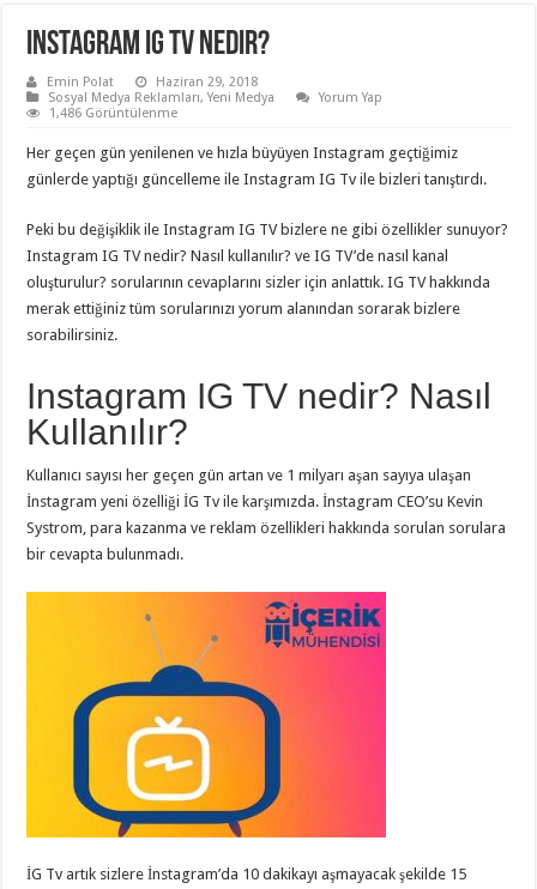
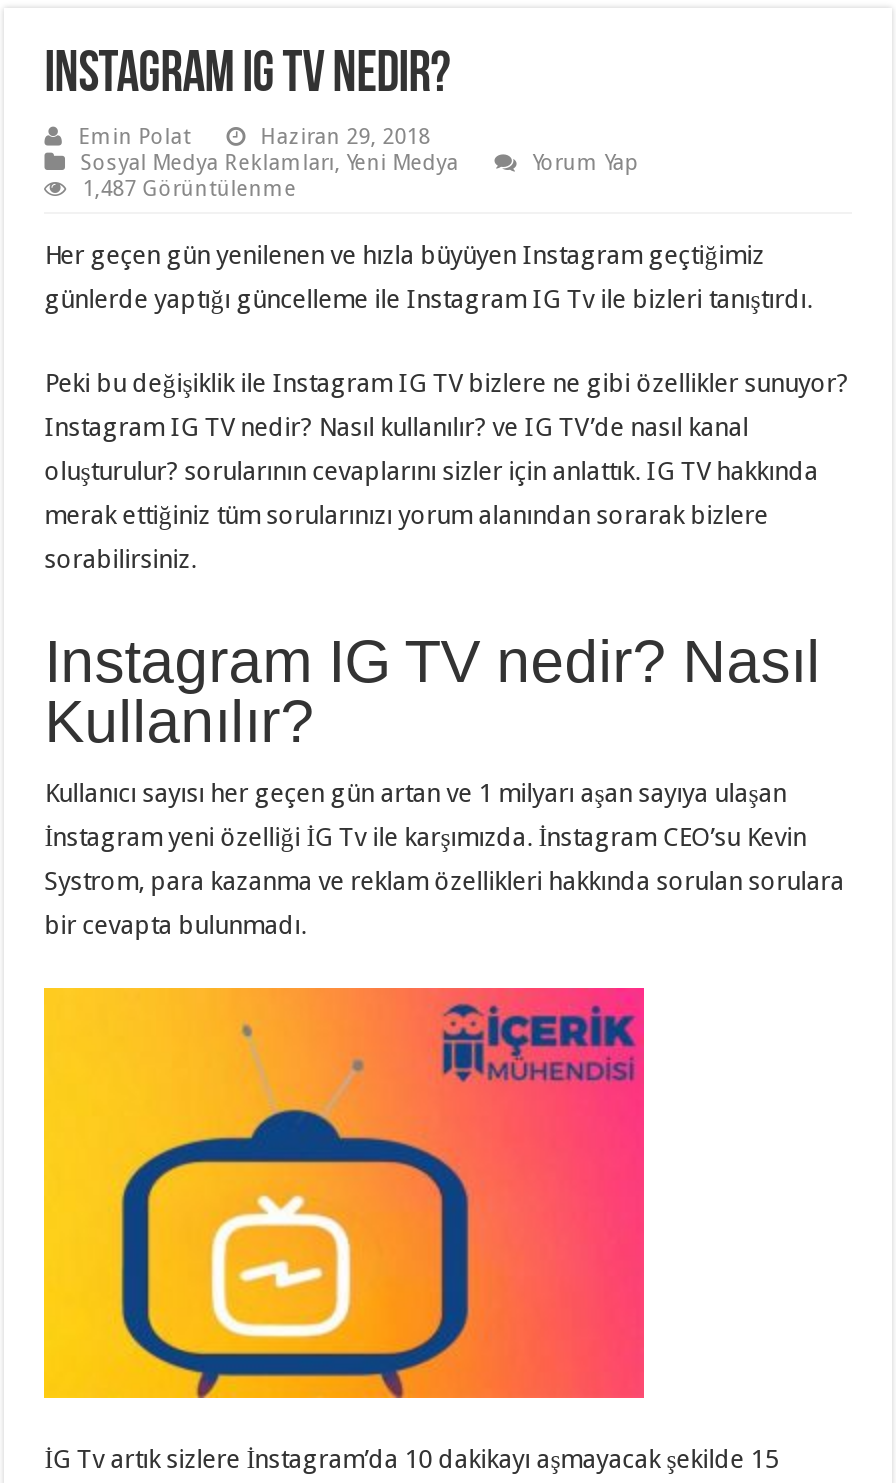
[49,105,178,121] 1,486 Görüntülenme -> [82,176,296,202] 1,487 Görüntülenme

